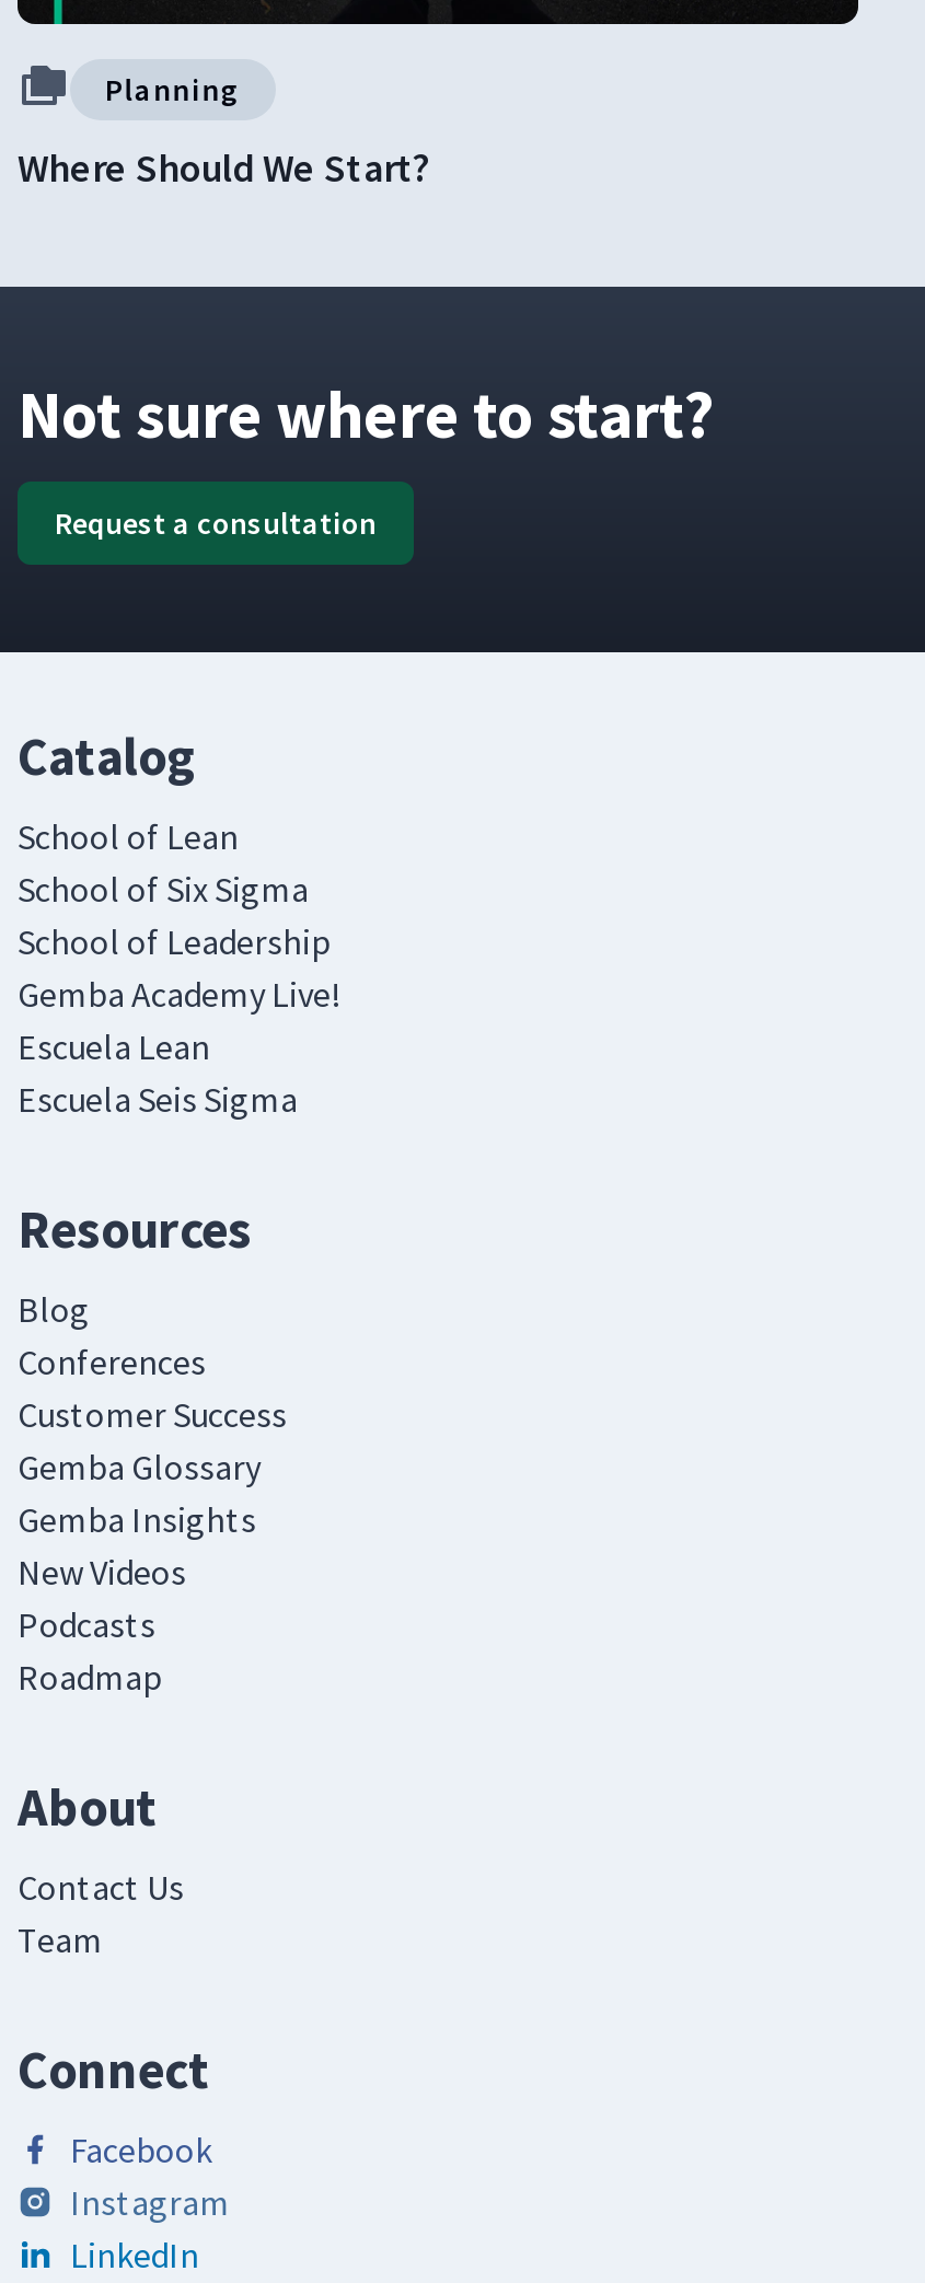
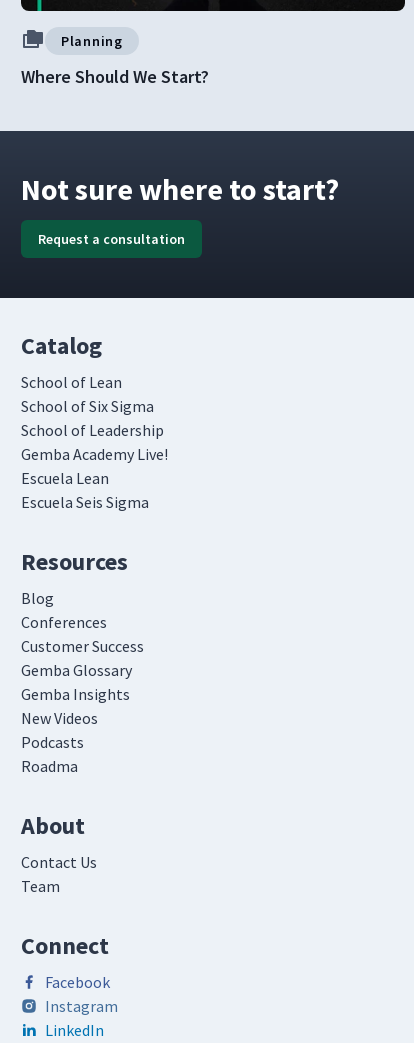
[18,1655,162,1699] Roadmap -> [21,756,78,776] Roadma

